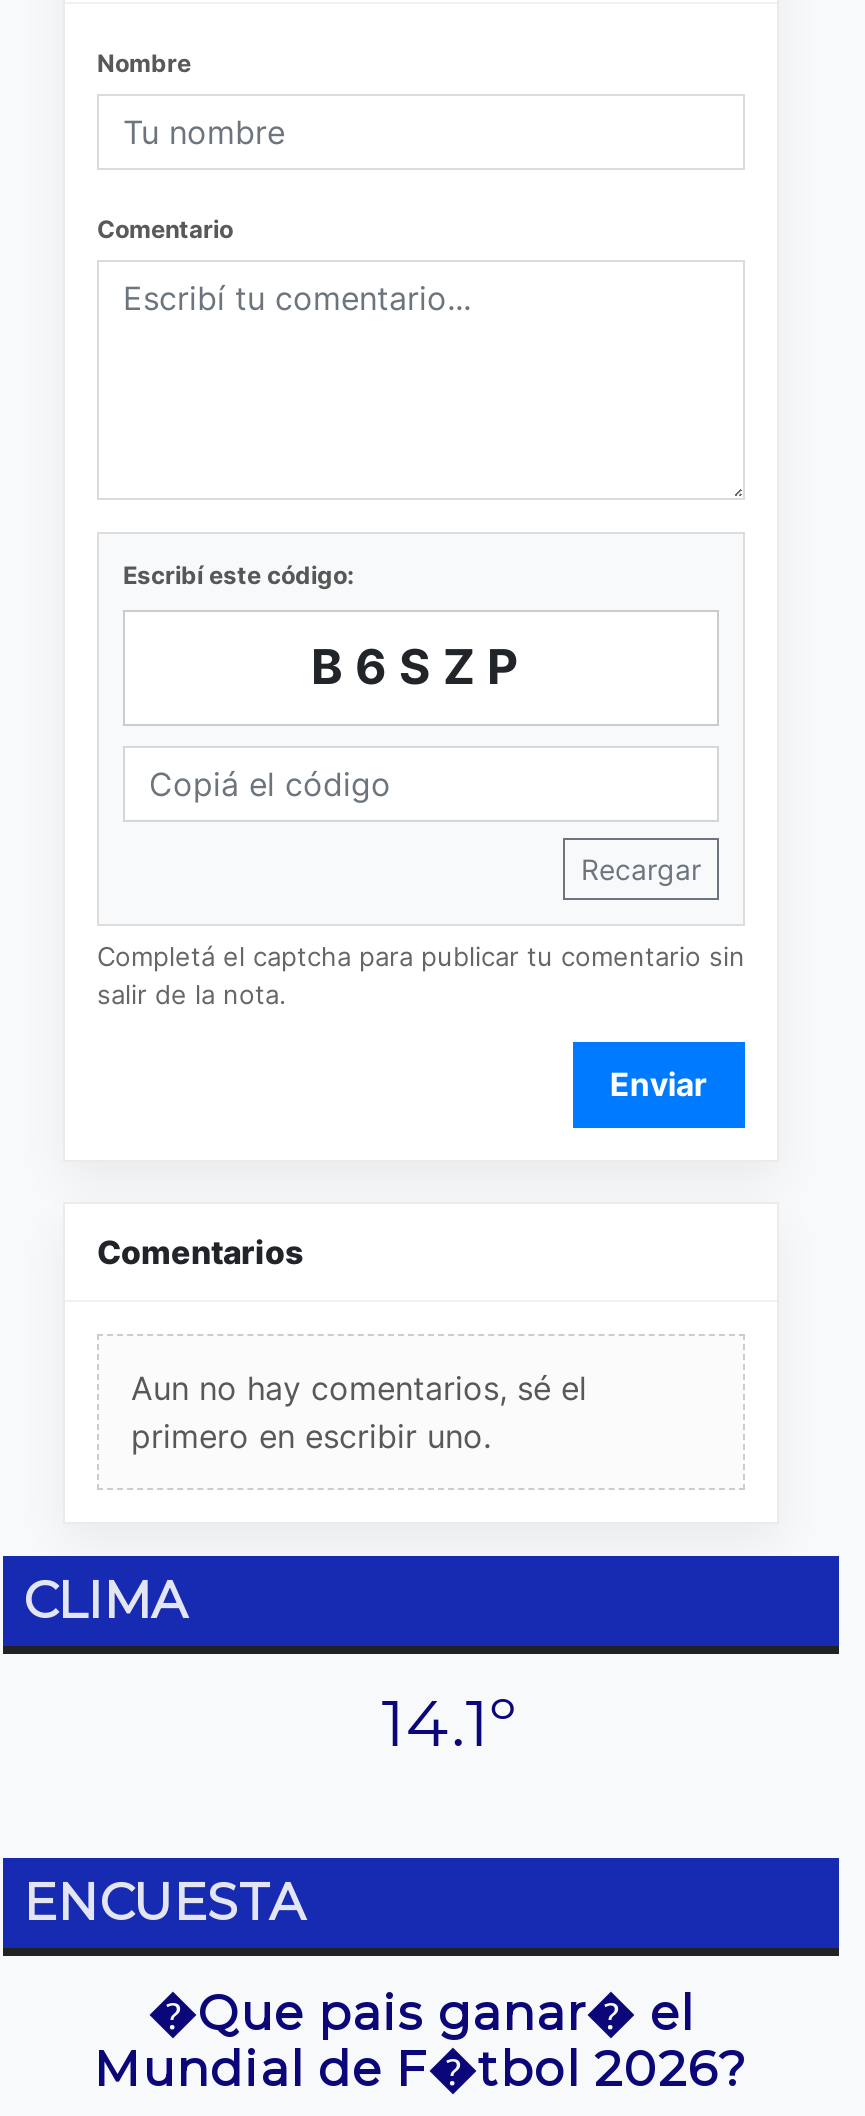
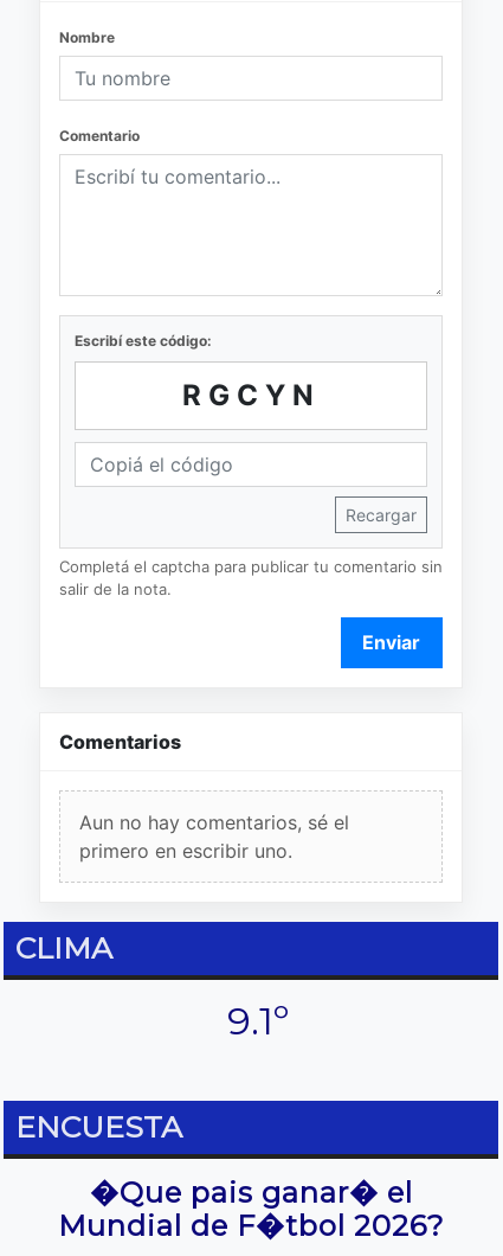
[311,637,531,695] B6SZP -> [182,378,320,412] RGCYN
[382,1684,516,1762] 14.1º -> [228,998,289,1044] 9.1º

